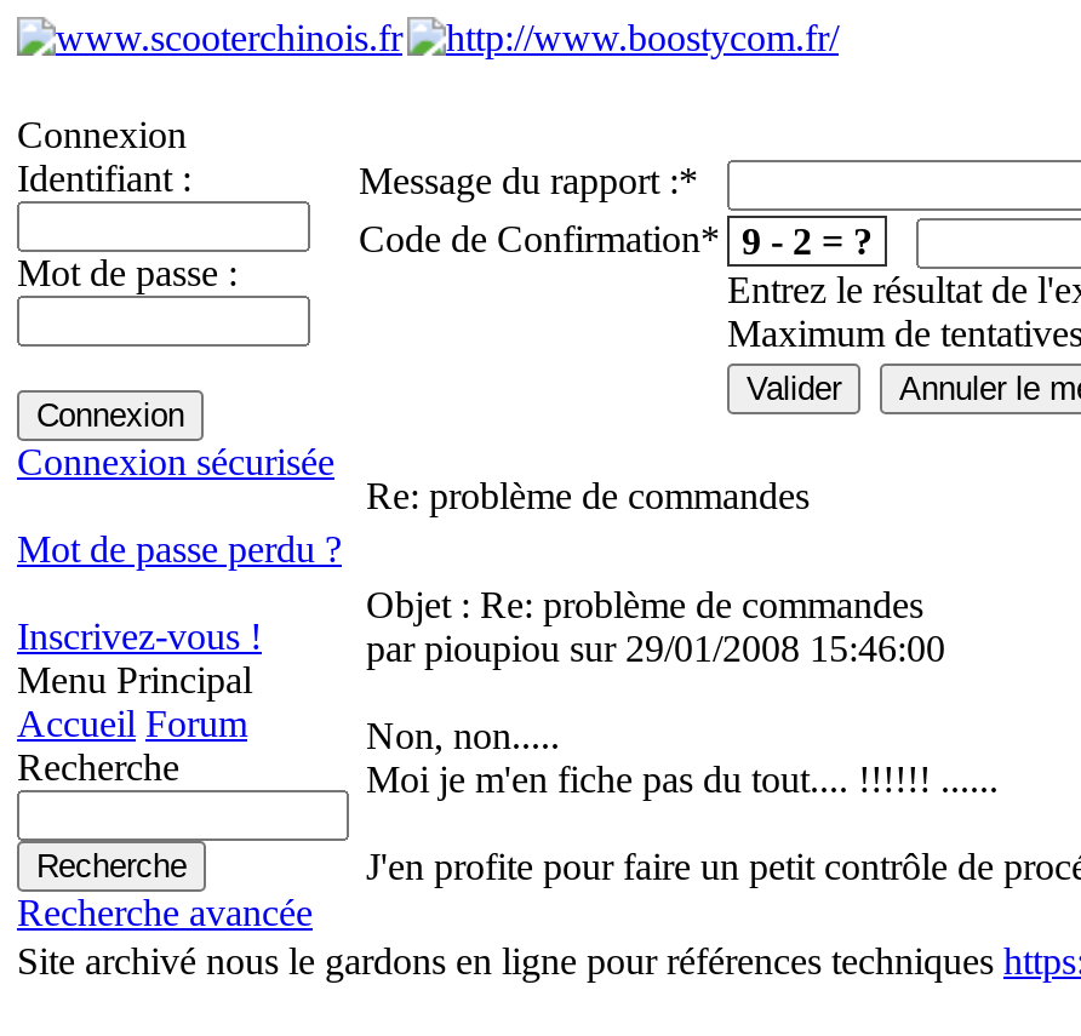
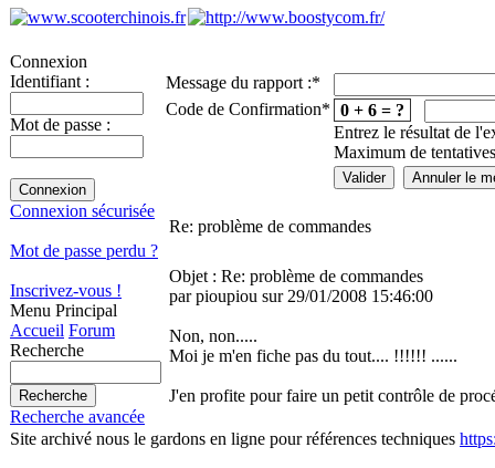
[359,218,873,262] Code de Confirmation* 9 - 2 = ? -> [166,100,404,119] Code de Confirmation* 0 + 6 = ?

